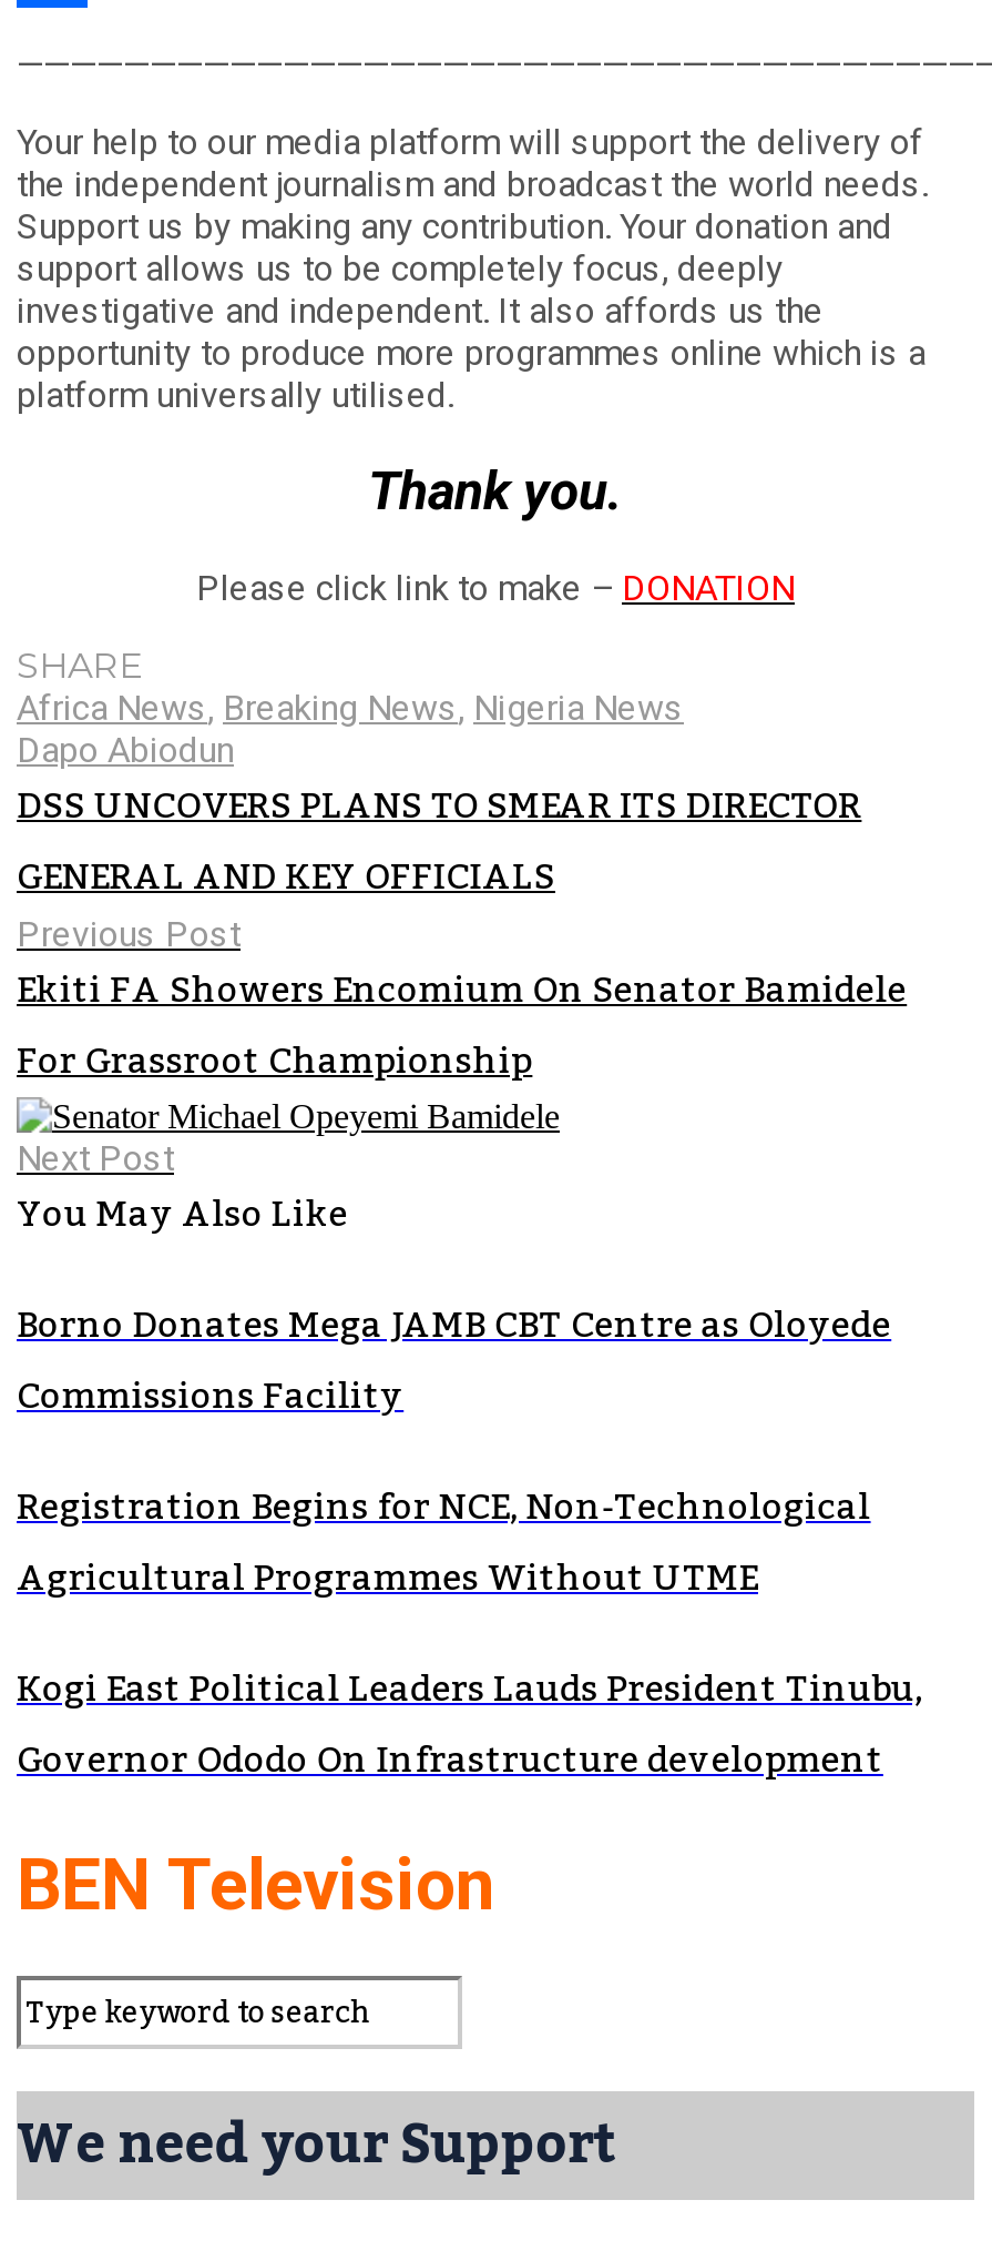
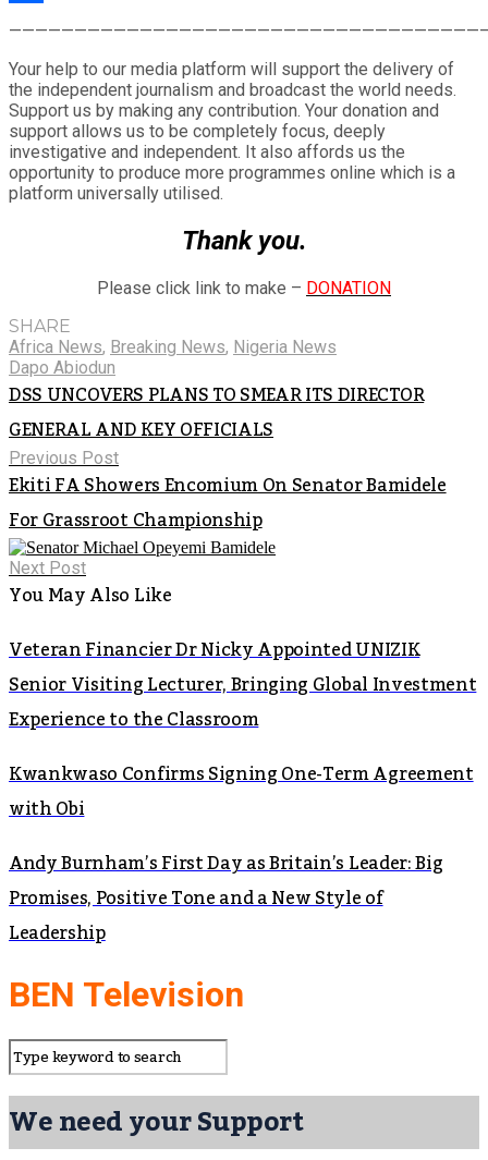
[17,1289,891,1431] Borno Donates Mega JAMB CBT Centre as Oloyede | Commissions Facility -> [9,632,476,737] Veteran Financier Dr Nicky Appointed UNIZIK | Senior Visiting Lecturer, Bringing Global Investment | Experience to the Classroom
[17,1471,871,1613] Registration Begins for NCE, Non-Technological | Agricultural Programmes Without UTME -> [9,757,473,826] Kwankwaso Confirms Signing One-Term Agreement | with Obi
[17,1653,923,1795] Kogi East Political Leaders Lauds President Tinubu, | Governor Ododo On Infrastructure development -> [9,846,443,950] Andy Burnham’s First Day as Britain’s Leader: Big | Promises, Positive Tone and a New Style of | Leadership

